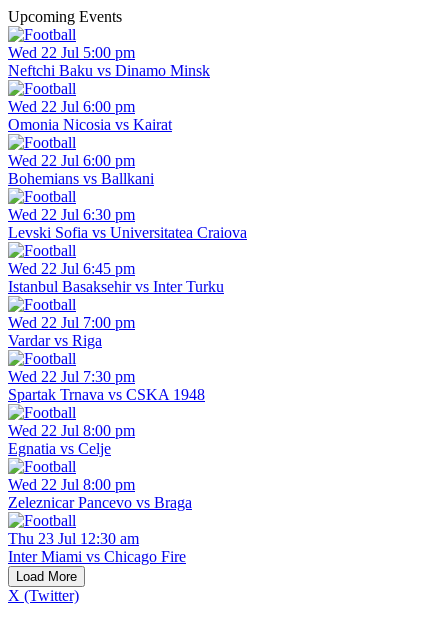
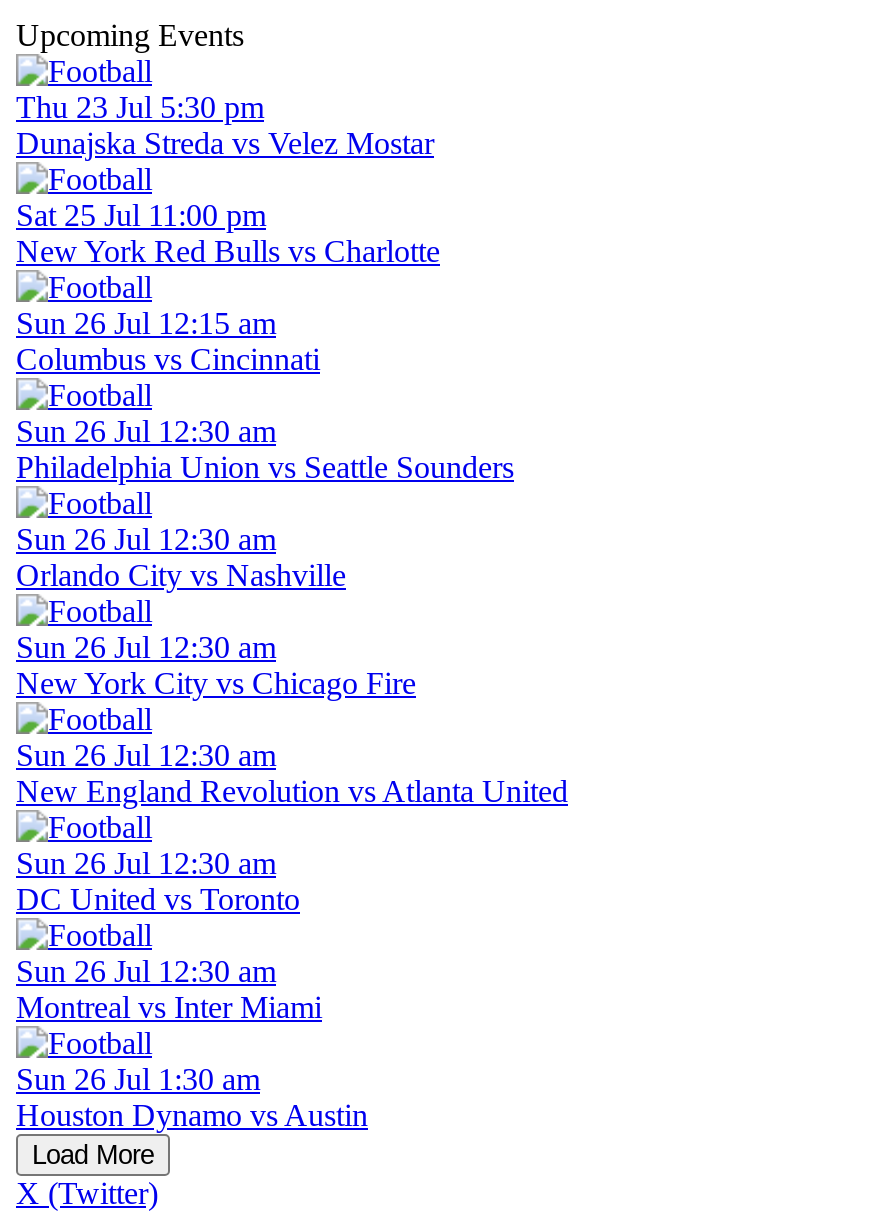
[8,44,210,79] Wed 22 Jul 5:00 pm | Neftchi Baku vs Dinamo Minsk -> [16,91,434,161] Thu 23 Jul 5:30 pm | Dunajska Streda vs Velez Mostar
[8,98,172,133] Wed 22 Jul 6:00 pm | Omonia Nicosia vs Kairat -> [16,199,440,269] Sat 25 Jul 11:00 pm | New York Red Bulls vs Charlotte
[8,152,154,187] Wed 22 Jul 6:00 pm | Bohemians vs Ballkani -> [16,307,320,377] Sun 26 Jul 12:15 am | Columbus vs Cincinnati
[8,206,247,241] Wed 22 Jul 6:30 pm | Levski Sofia vs Universitatea Craiova -> [16,415,514,485] Sun 26 Jul 12:30 am | Philadelphia Union vs Seattle Sounders
[8,260,224,295] Wed 22 Jul 6:45 pm | Istanbul Basaksehir vs Inter Turku -> [16,523,346,593] Sun 26 Jul 12:30 am | Orlando City vs Nashville
[8,314,135,349] Wed 22 Jul 7:00 pm | Vardar vs Riga -> [16,631,416,701] Sun 26 Jul 12:30 am | New York City vs Chicago Fire
[8,368,205,403] Wed 22 Jul 7:30 pm | Spartak Trnava vs CSKA 1948 -> [16,739,568,809] Sun 26 Jul 12:30 am | New England Revolution vs Atlanta United
[8,422,135,457] Wed 22 Jul 8:00 pm | Egnatia vs Celje -> [16,847,300,917] Sun 26 Jul 12:30 am | DC United vs Toronto
[8,476,192,511] Wed 22 Jul 8:00 pm | Zeleznicar Pancevo vs Braga -> [16,955,322,1025] Sun 26 Jul 12:30 am | Montreal vs Inter Miami
[8,530,186,565] Thu 23 Jul 12:30 am | Inter Miami vs Chicago Fire -> [16,1063,368,1133] Sun 26 Jul 1:30 am | Houston Dynamo vs Austin

